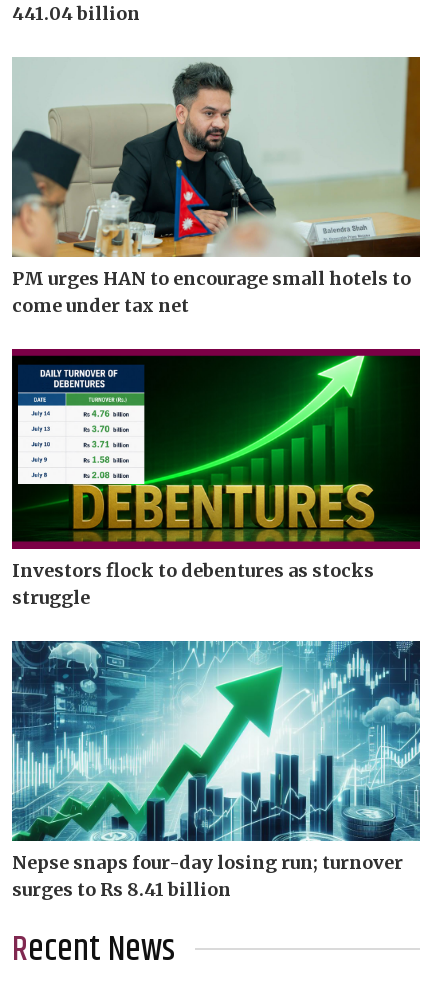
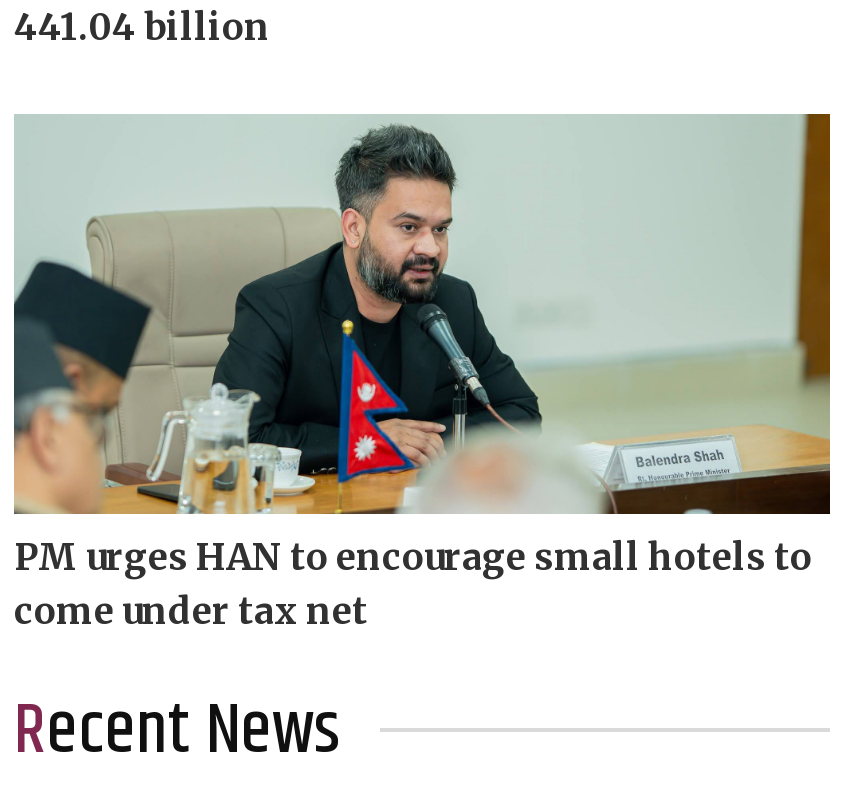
[11,348,421,609] [image] | Investors flock to debentures as stocks | struggle -> none
[11,640,421,901] [image] | Nepse snaps four-day losing run; turnover | surges to Rs 8.41 billion -> none

